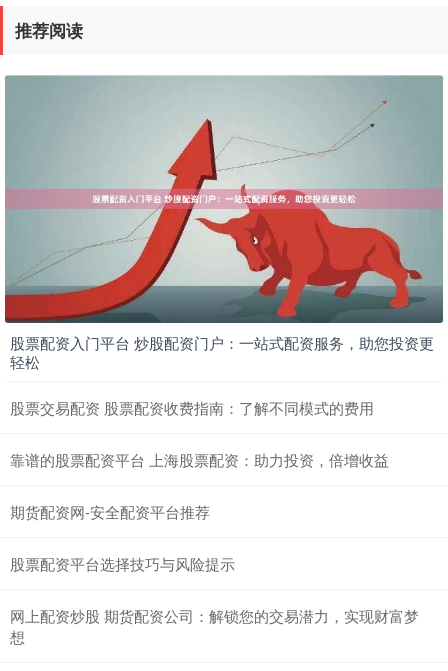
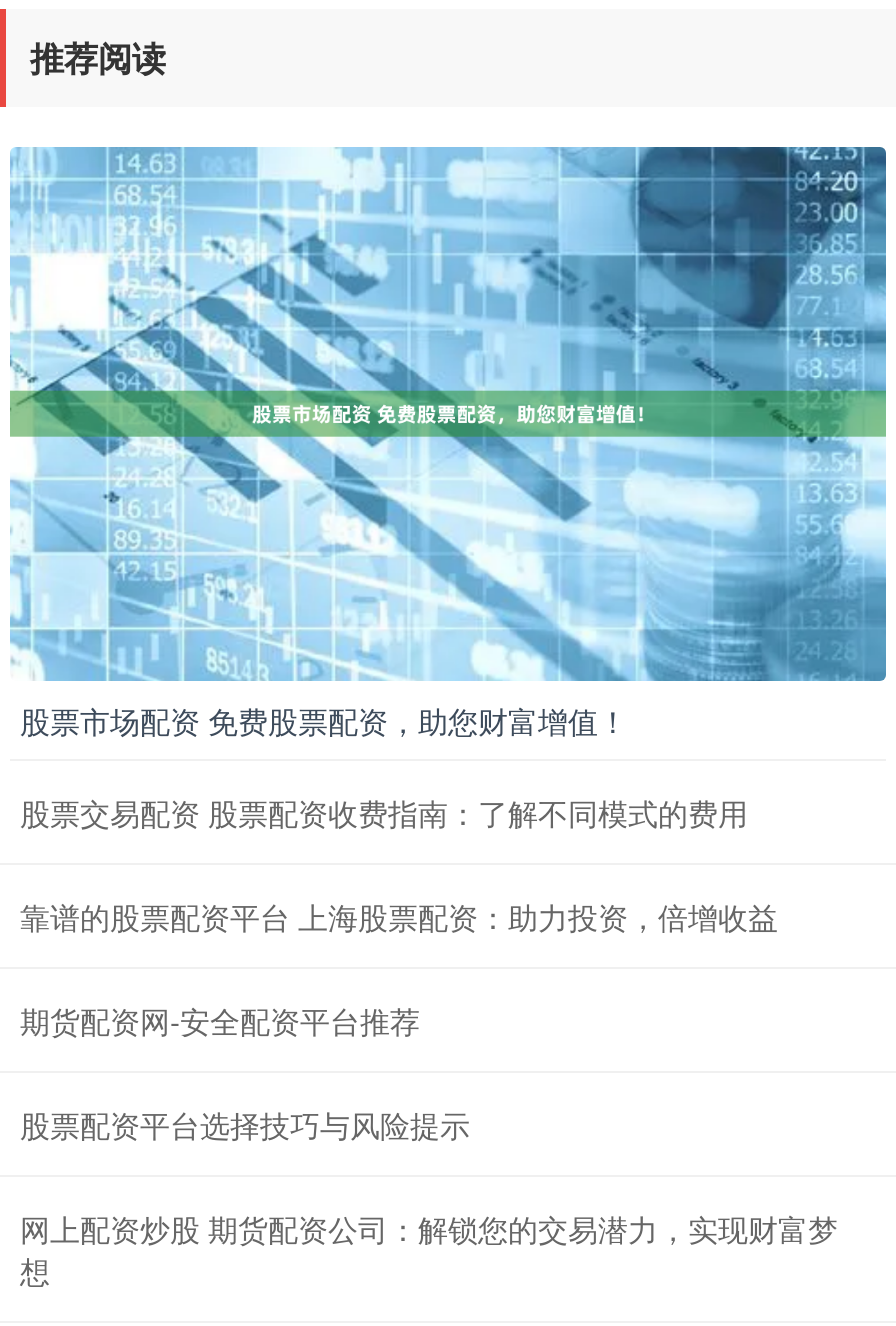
[4,75,444,372] [image] | 股票配资入门平台 炒股配资门户：一站式配资服务，助您投资更 | 轻松 -> [8,145,888,742] [image] | 股票市场配资 免费股票配资，助您财富增值！

